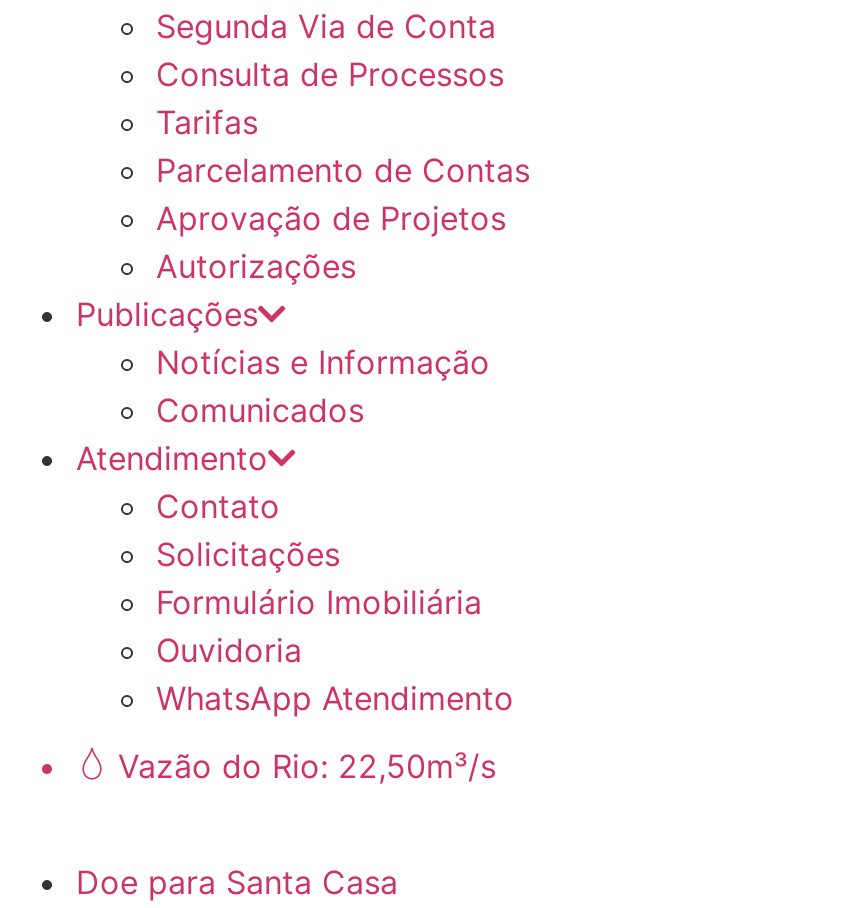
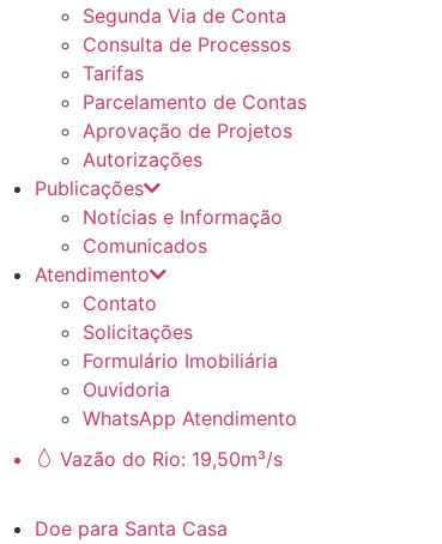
[118,746,496,786] Vazão do Rio: 22,50m³/s -> [60,447,283,471] Vazão do Rio: 19,50m³/s

